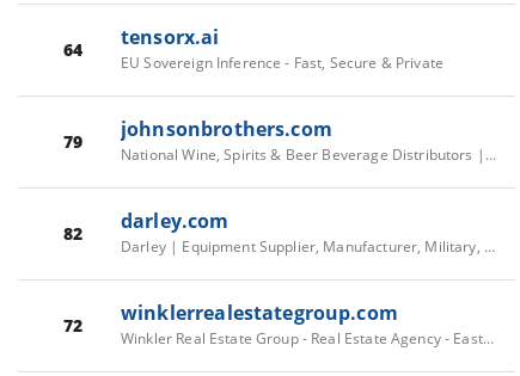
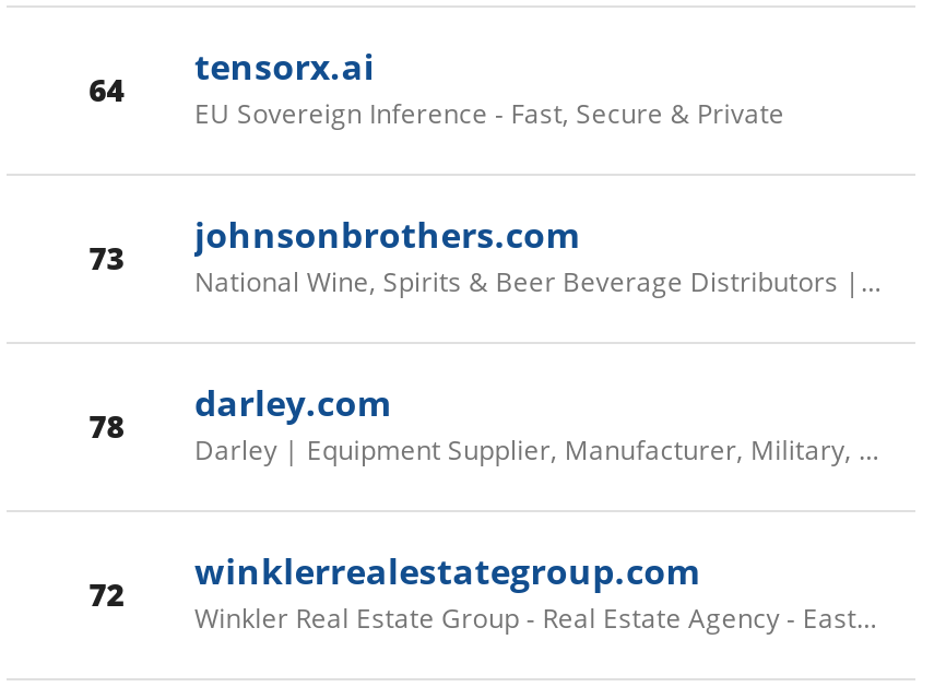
[63,115,332,152] 79 johnsonbrothers.com -> [89,210,581,278] 73 johnsonbrothers.com
[63,207,229,244] 82 darley.com -> [89,378,392,446] 78 darley.com

